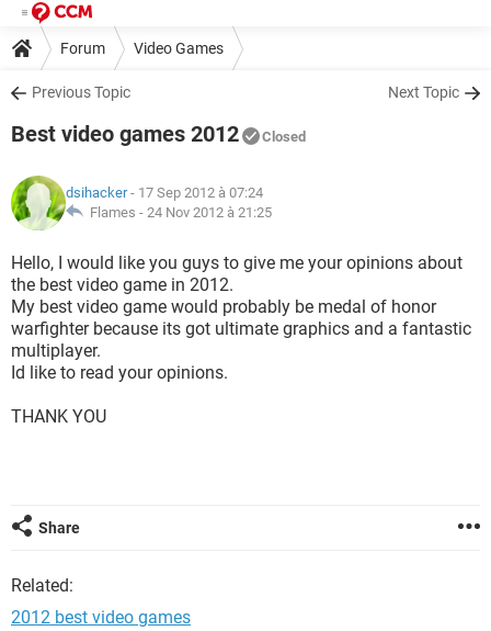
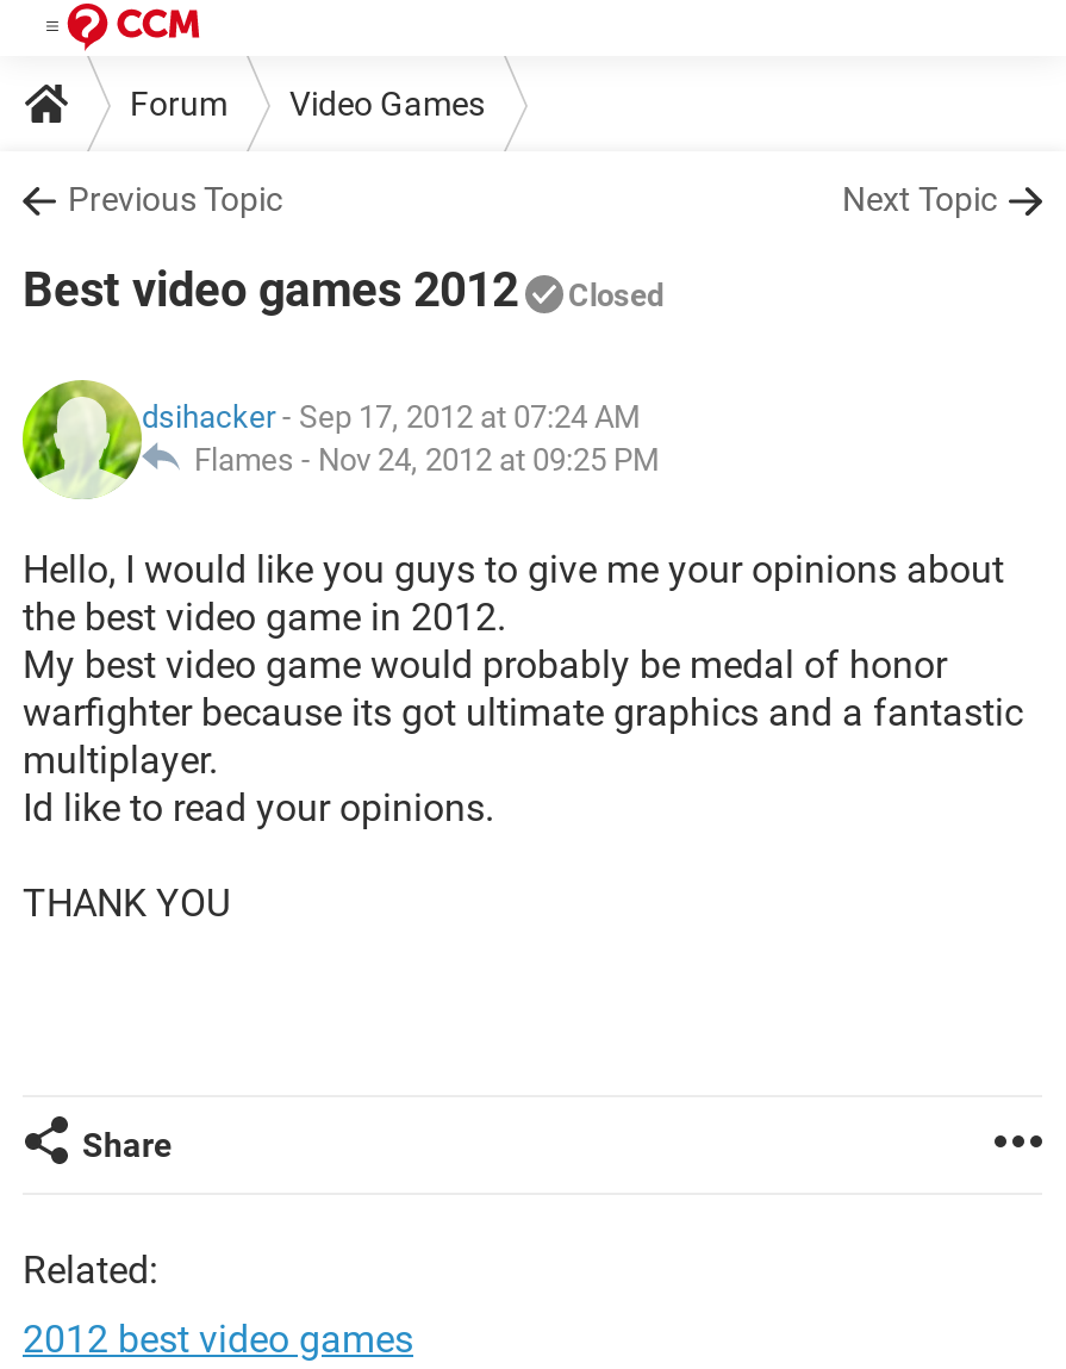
[66,184,272,221] dsihacker- 17 Sep 2012 à 07:24 | Flames - 24 Nov 2012 à 21:25 -> [142,399,659,478] dsihacker- Sep 17, 2012 at 07:24 AM | Flames - Nov 24, 2012 at 09:25 PM

